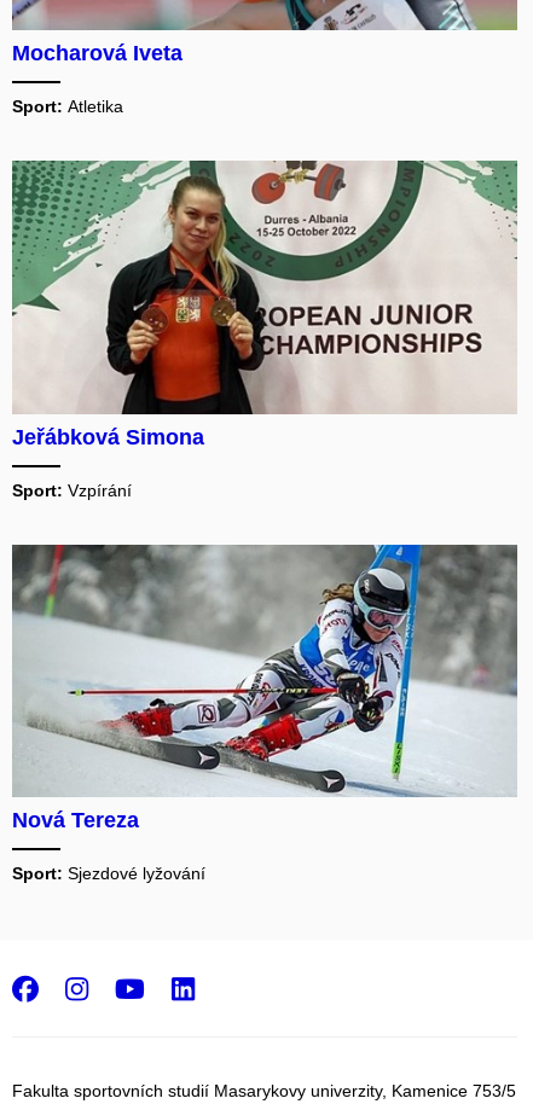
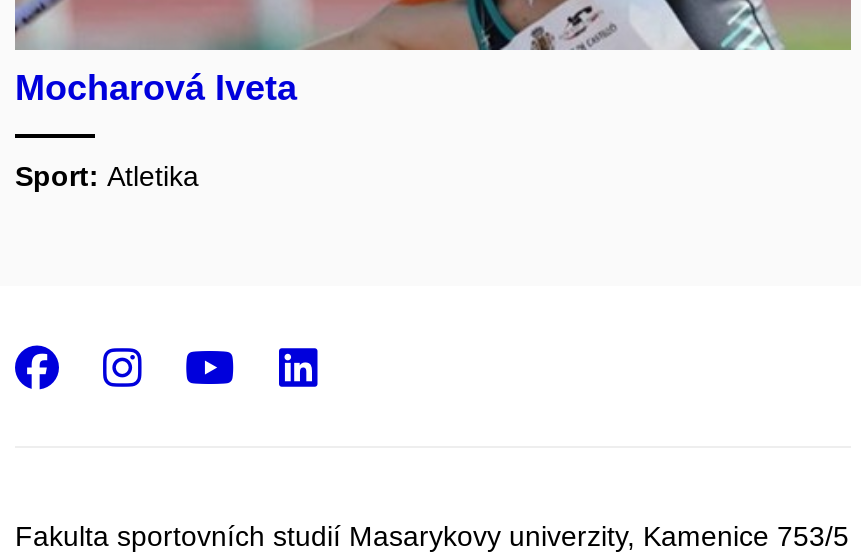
[11,159,517,500] [image] | Jeřábková Simona | Sport: Vzpírání -> none
[12,544,517,883] [image] | Nová Tereza | Sport: Sjezdové lyžování -> none

